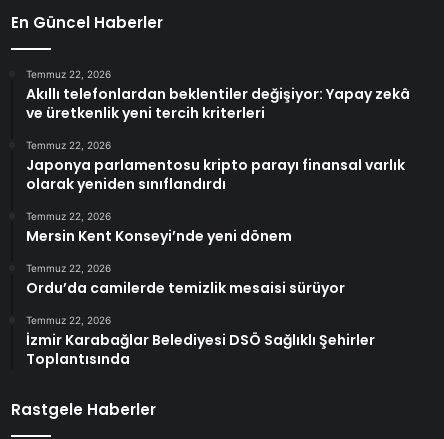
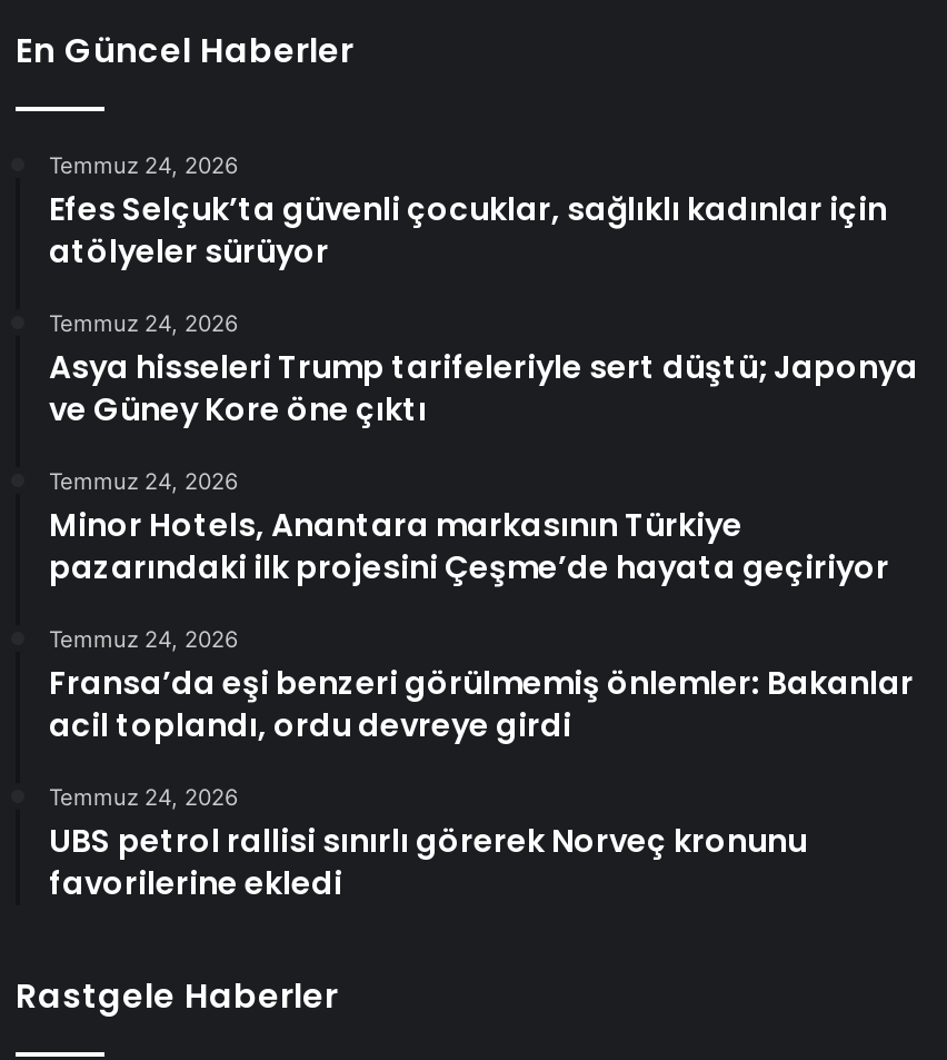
[26,68,410,123] Temmuz 22, 2026 | Akıllı telefonlardan beklentiler değişiyor: Yapay zekâ | ve üretkenlik yeni tercih kriterleri -> [49,151,887,273] Temmuz 24, 2026 | Efes Selçuk’ta güvenli çocuklar, sağlıklı kadınlar için | atölyeler sürüyor
[26,139,405,194] Temmuz 22, 2026 | Japonya parlamentosu kripto parayı finansal varlık | olarak yeniden sınıflandırdı -> [49,309,918,431] Temmuz 24, 2026 | Asya hisseleri Trump tarifeleriyle sert düştü; Japonya | ve Güney Kore öne çıktı
[26,210,292,246] Temmuz 22, 2026 | Mersin Kent Konseyi’nde yeni dönem -> [49,467,889,589] Temmuz 24, 2026 | Minor Hotels, Anantara markasının Türkiye | pazarındaki ilk projesini Çeşme’de hayata geçiriyor
[26,262,348,298] Temmuz 22, 2026 | Ordu’da camilerde temizlik mesaisi sürüyor -> [49,625,914,747] Temmuz 24, 2026 | Fransa’da eşi benzeri görülmemiş önlemler: Bakanlar | acil toplandı, ordu devreye girdi
[26,314,375,369] Temmuz 22, 2026 | İzmir Karabağlar Belediyesi DSÖ Sağlıklı Şehirler | Toplantısında -> [49,783,807,905] Temmuz 24, 2026 | UBS petrol rallisi sınırlı görerek Norveç kronunu | favorilerine ekledi

